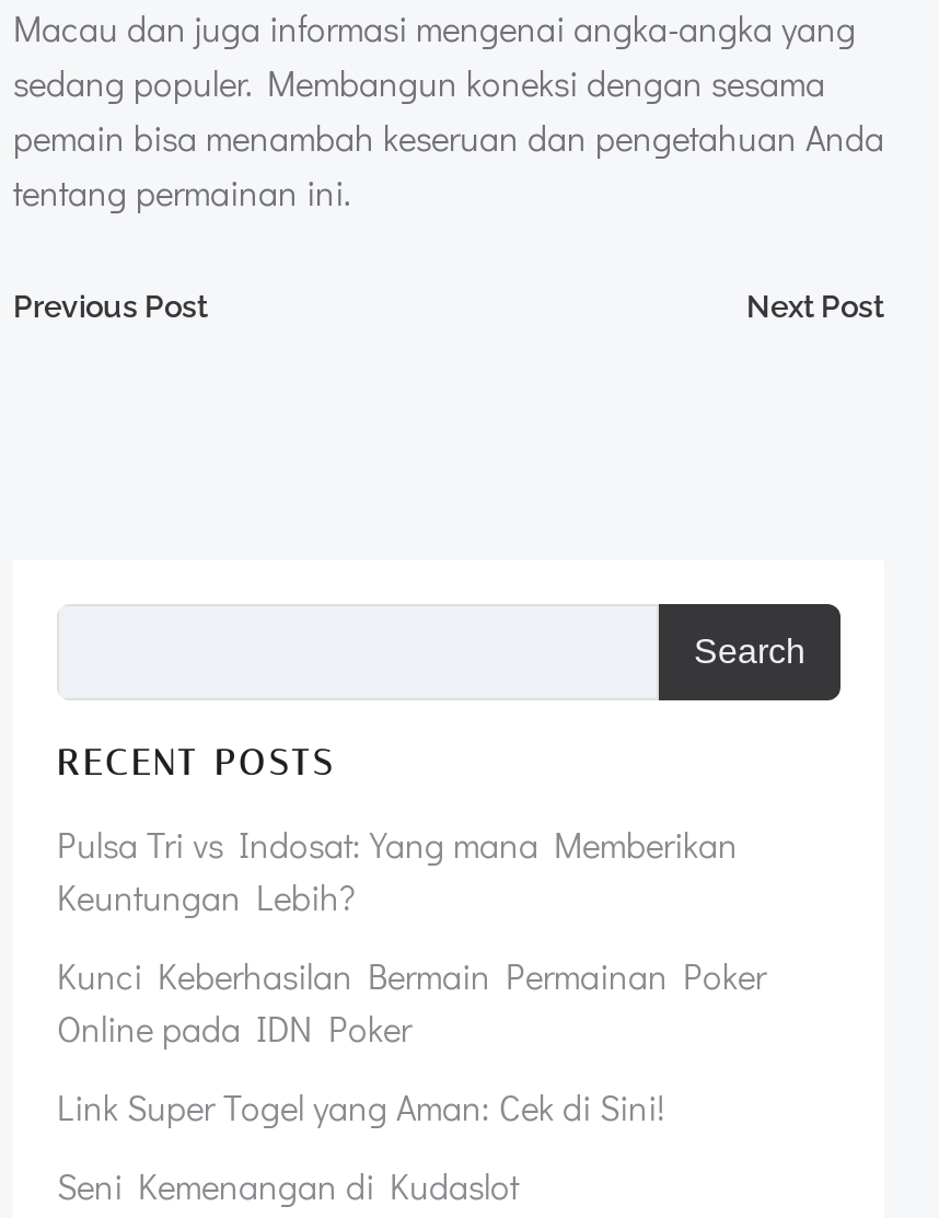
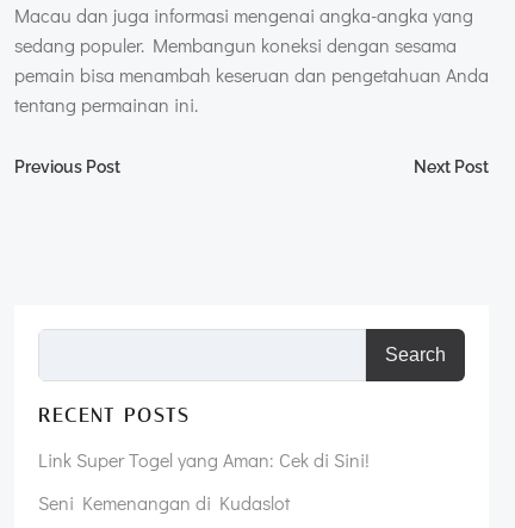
[57,821,766,1051] Pulsa Tri vs Indosat: Yang mana Memberikan | Keuntungan Lebih? | Kunci Keberhasilan Bermain Permainan Poker | Online pada IDN Poker -> none

